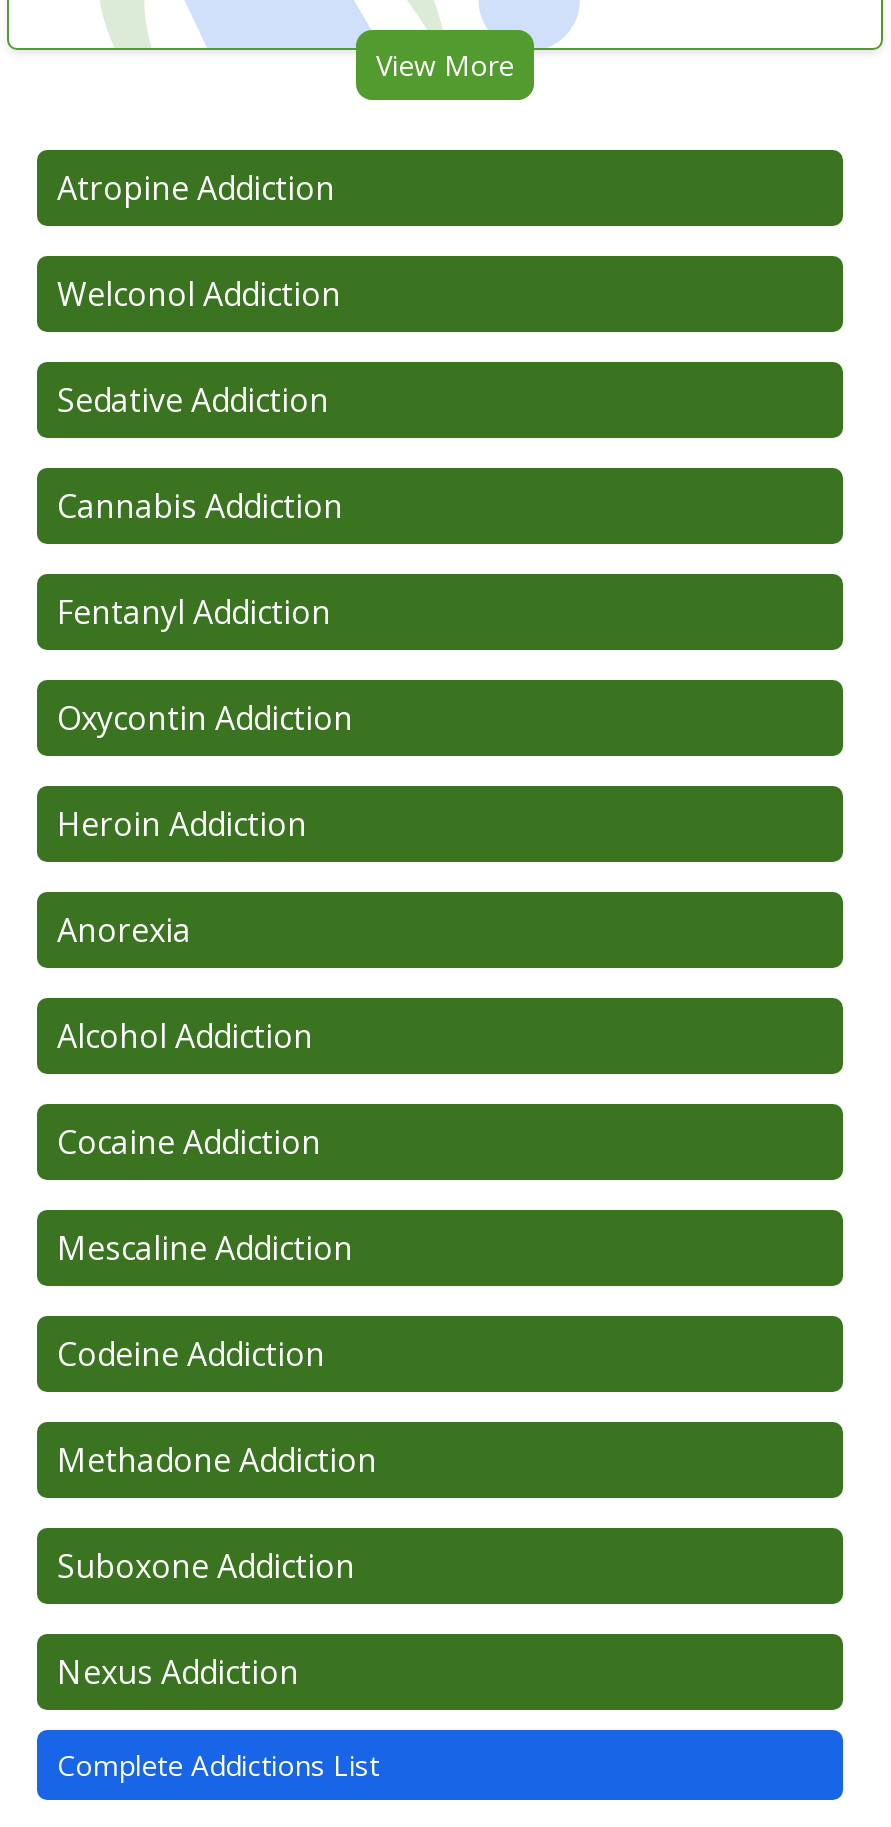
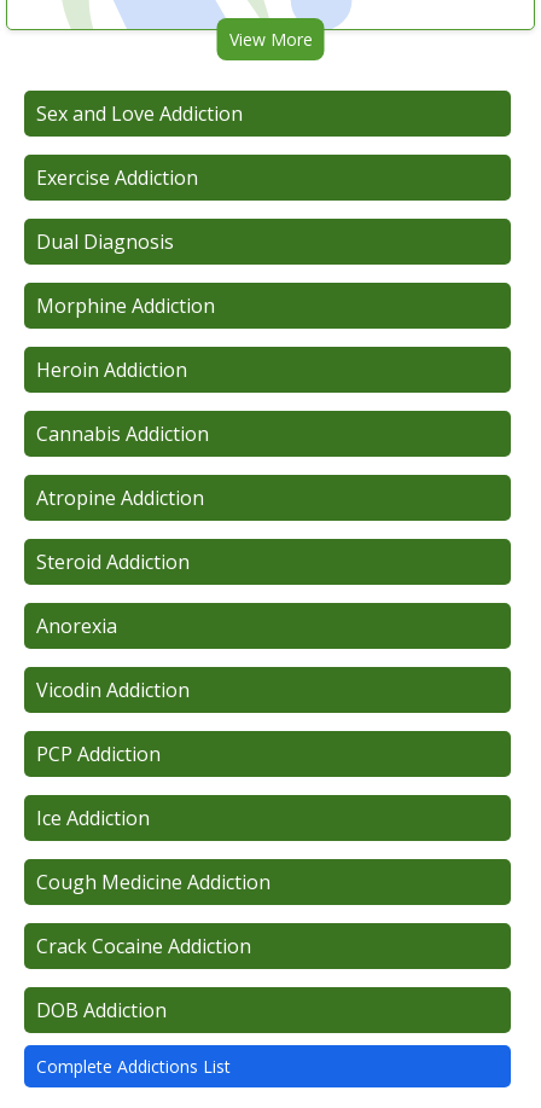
moved [57,167,343,529] -> [36,421,209,512]: Cannabis Addiction | Atropine Addiction
[57,273,353,741] Welconol Addiction | Sedative Addiction | Fentanyl Addiction | Oxycontin Addiction -> [36,101,243,320] Sex and Love Addiction | Exercise Addiction | Dual Diagnosis | Morphine Addiction
moved [57,803,307,847] -> [36,357,187,384]: Heroin Addiction
none -> [36,549,190,576] Steroid Addiction
moved [57,909,191,953] -> [36,613,117,640]: Anorexia
[57,1015,377,1695] Alcohol Addiction | Cocaine Addiction | Mescaline Addiction | Codeine Addiction | Methadone Addiction | Suboxone Addiction | Nexus Addiction -> [36,677,270,1024] Vicodin Addiction | PCP Addiction | Ice Addiction | Cough Medicine Addiction | Crack Cocaine Addiction | DOB Addiction

